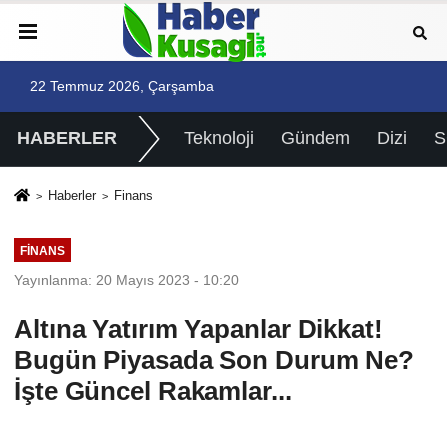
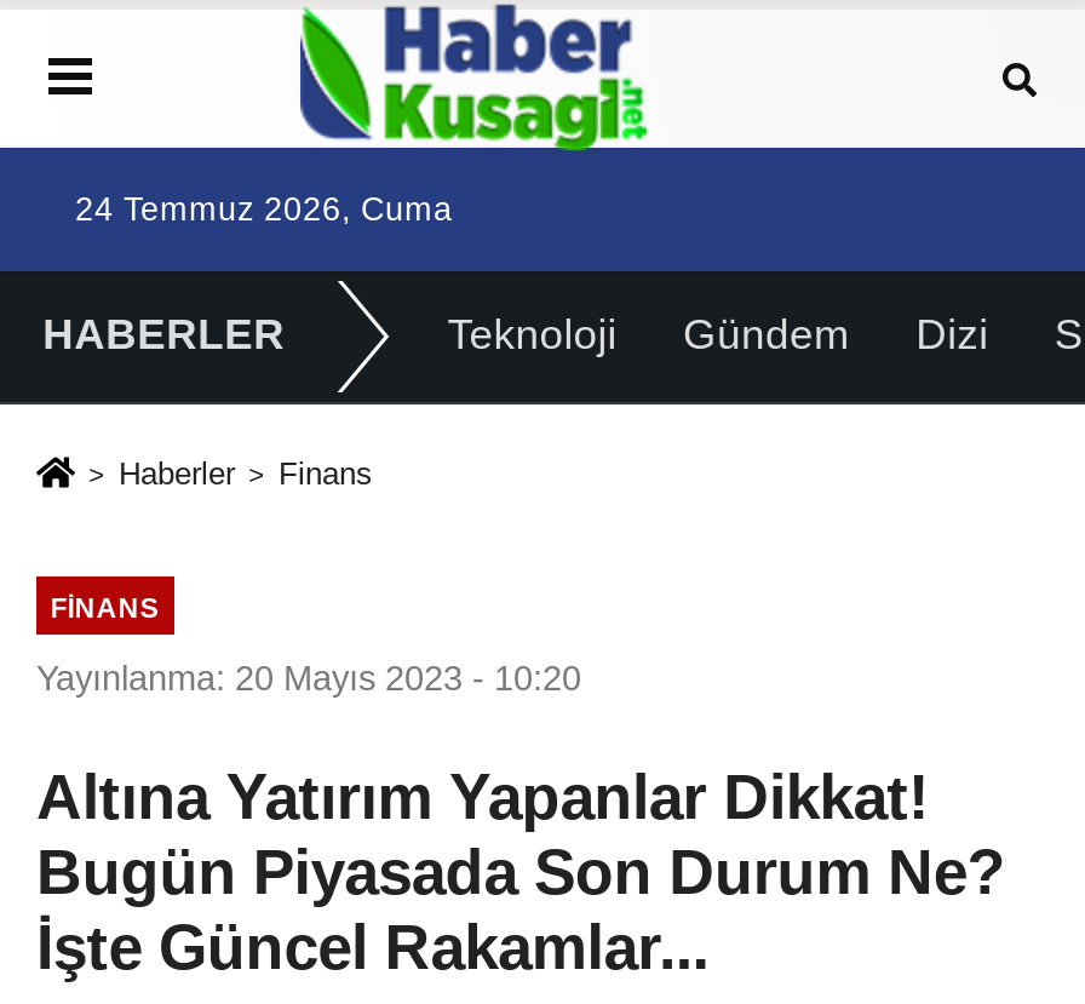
[30,79,214,94] 22 Temmuz 2026, Çarşamba -> [75,191,453,228] 24 Temmuz 2026, Cuma

